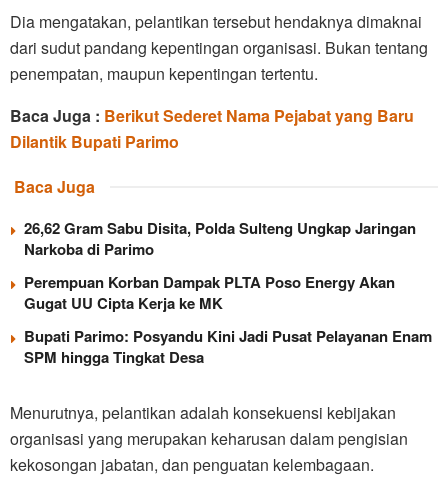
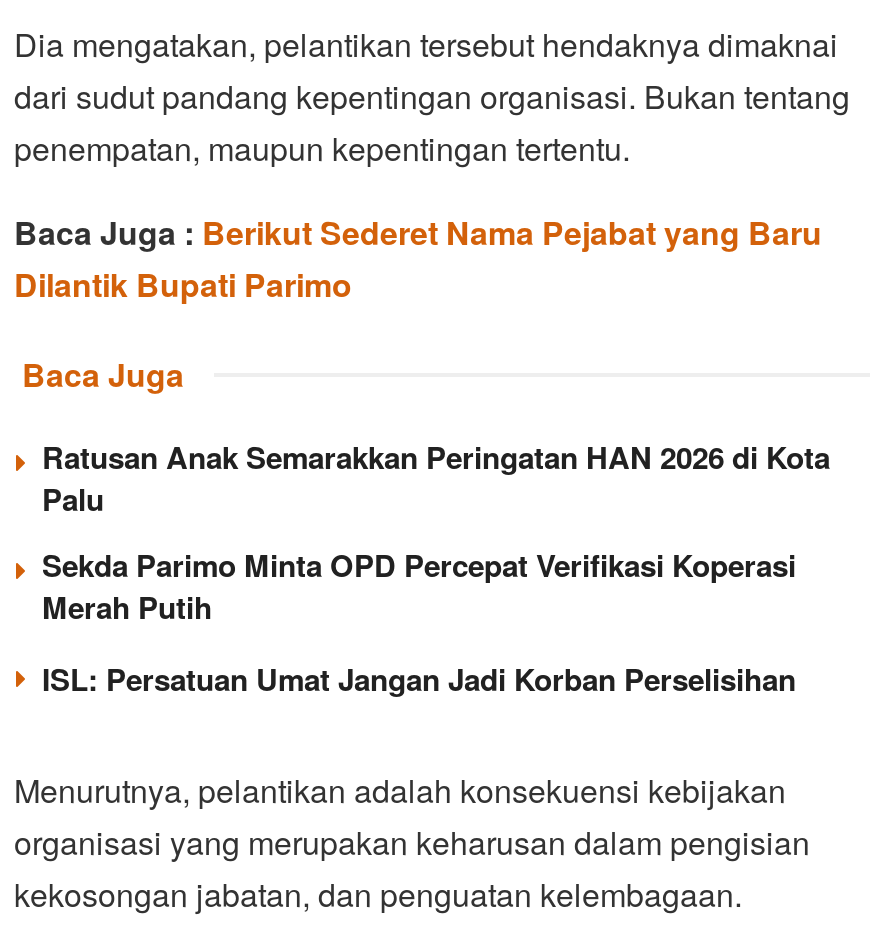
[24,217,416,260] 26,62 Gram Sabu Disita, Polda Sulteng Ungkap Jaringan | Narkoba di Parimo -> [42,435,830,521] Ratusan Anak Semarakkan Peringatan HAN 2026 di Kota | Palu
[24,271,395,314] Perempuan Korban Dampak PLTA Poso Energy Akan | Gugat UU Cipta Kerja ke MK -> [42,543,796,629] Sekda Parimo Minta OPD Percepat Verifikasi Koperasi | Merah Putih
[24,325,432,368] Bupati Parimo: Posyandu Kini Jadi Pusat Pelayanan Enam | SPM hingga Tingkat Desa -> [42,657,796,701] ISL: Persatuan Umat Jangan Jadi Korban Perselisihan

